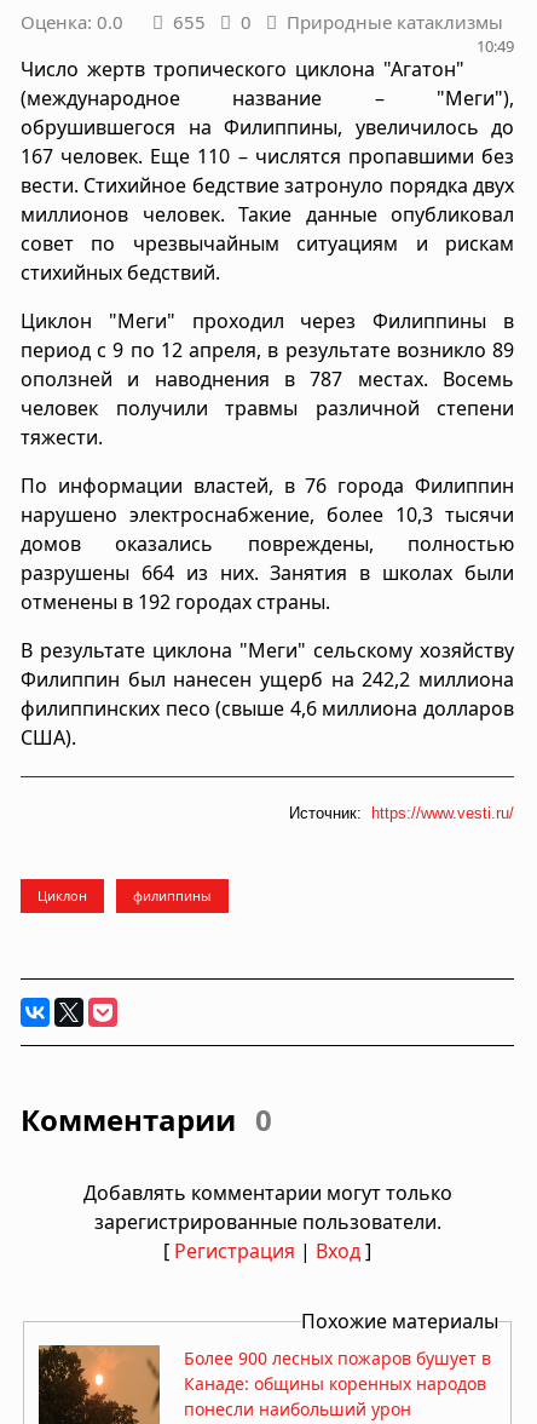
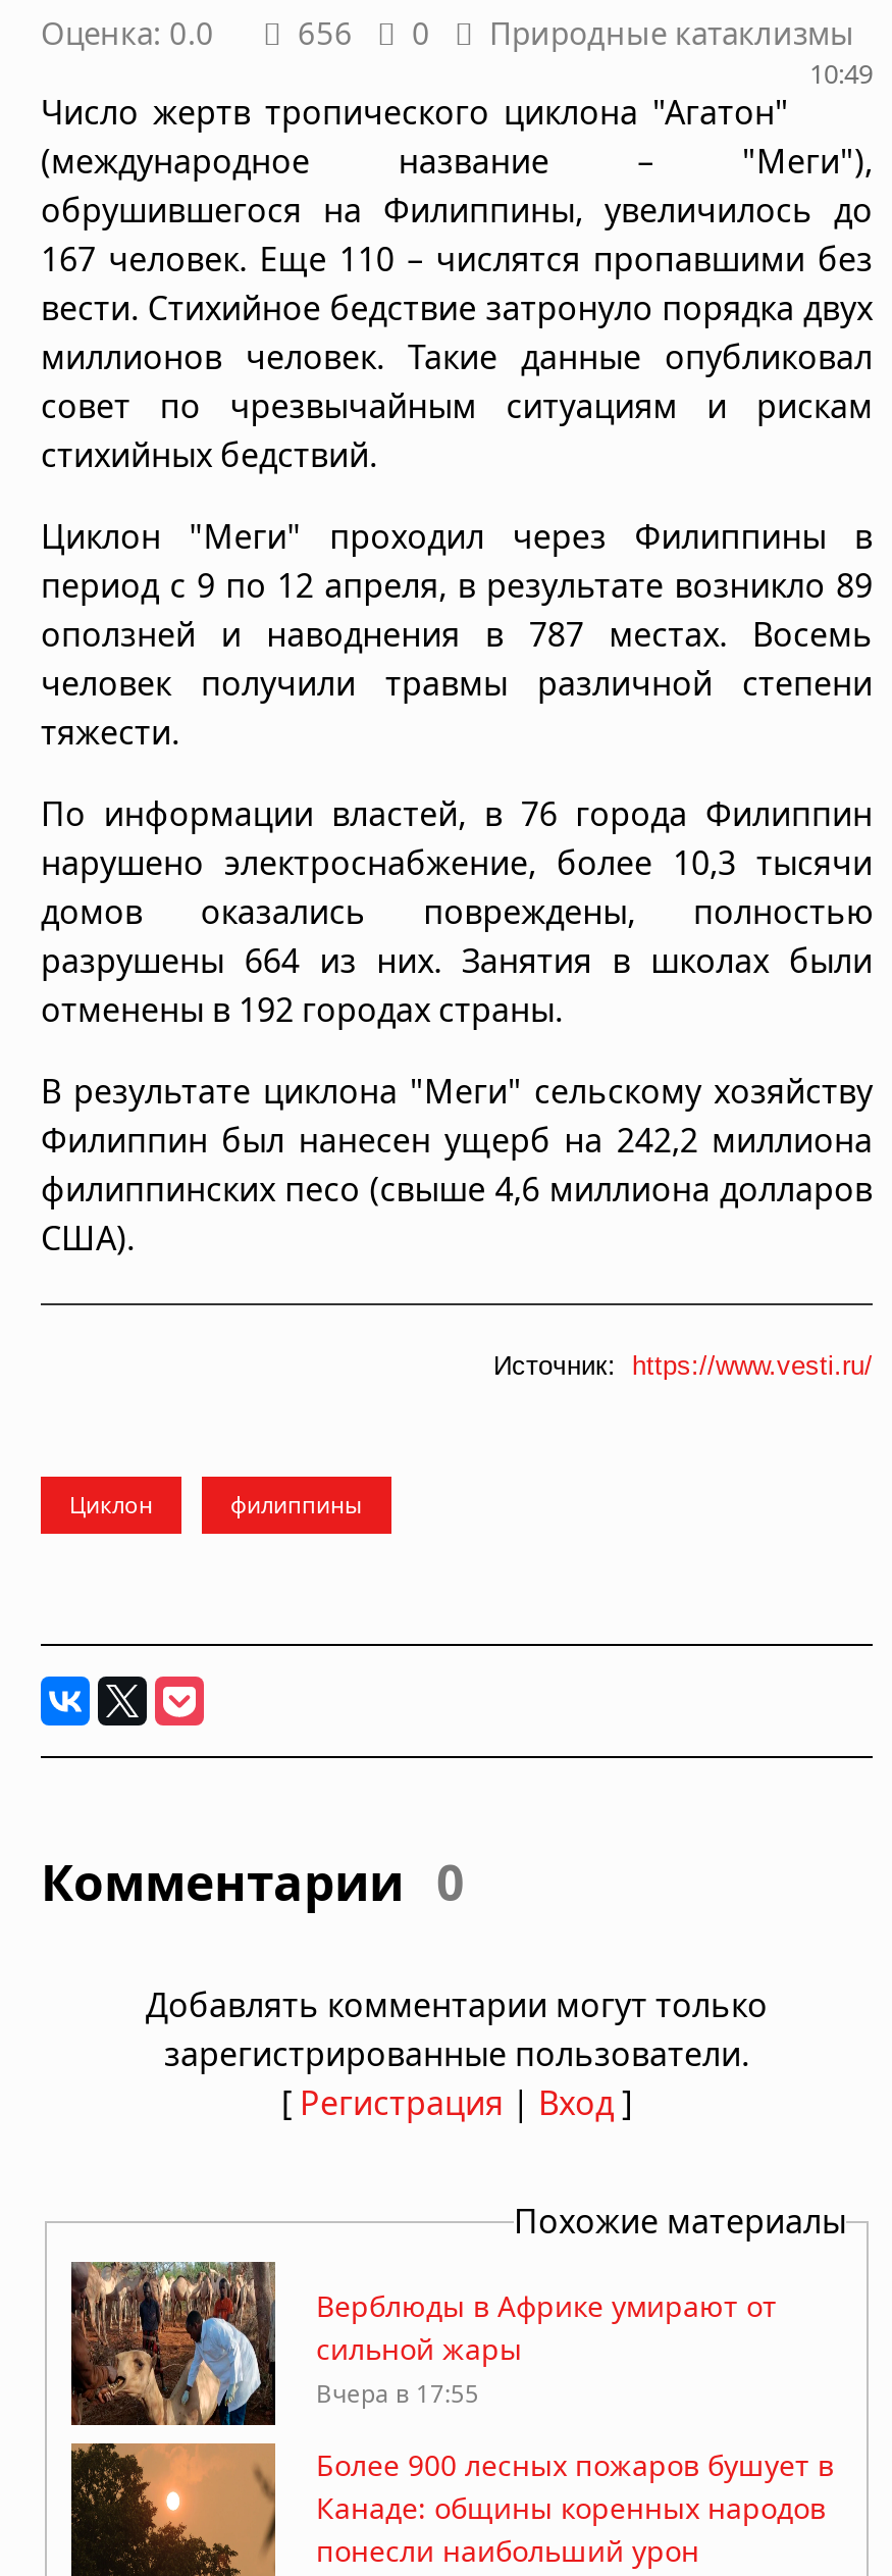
[21,9,503,33] Оценка: 0.0 655 0 Природные катаклизмы -> [41,11,854,52] Оценка: 0.0 656 0 Природные катаклизмы
none -> [69,2260,777,2427] [image] | Верблюды в Африке умирают от | сильной жары | Вчера в 17:55

